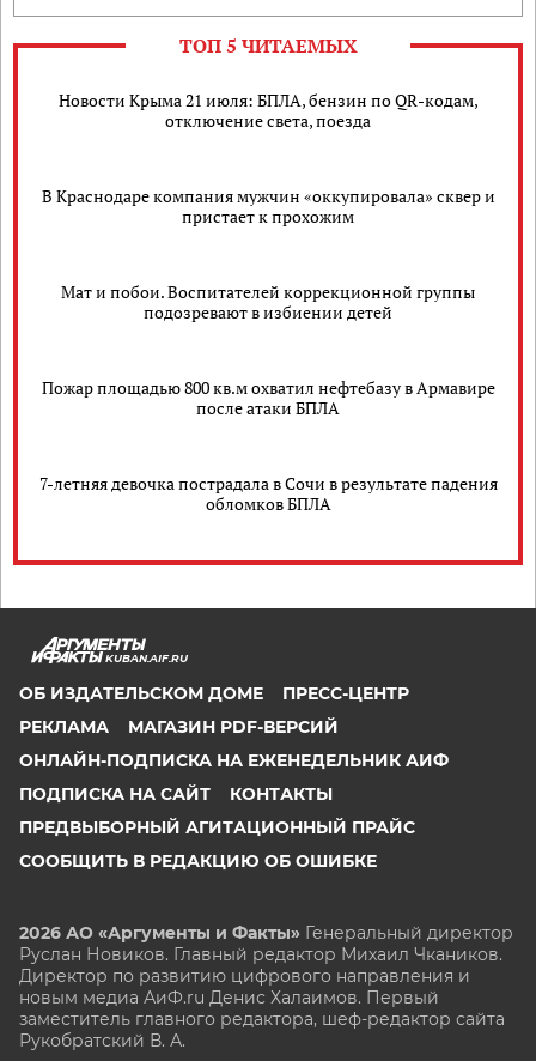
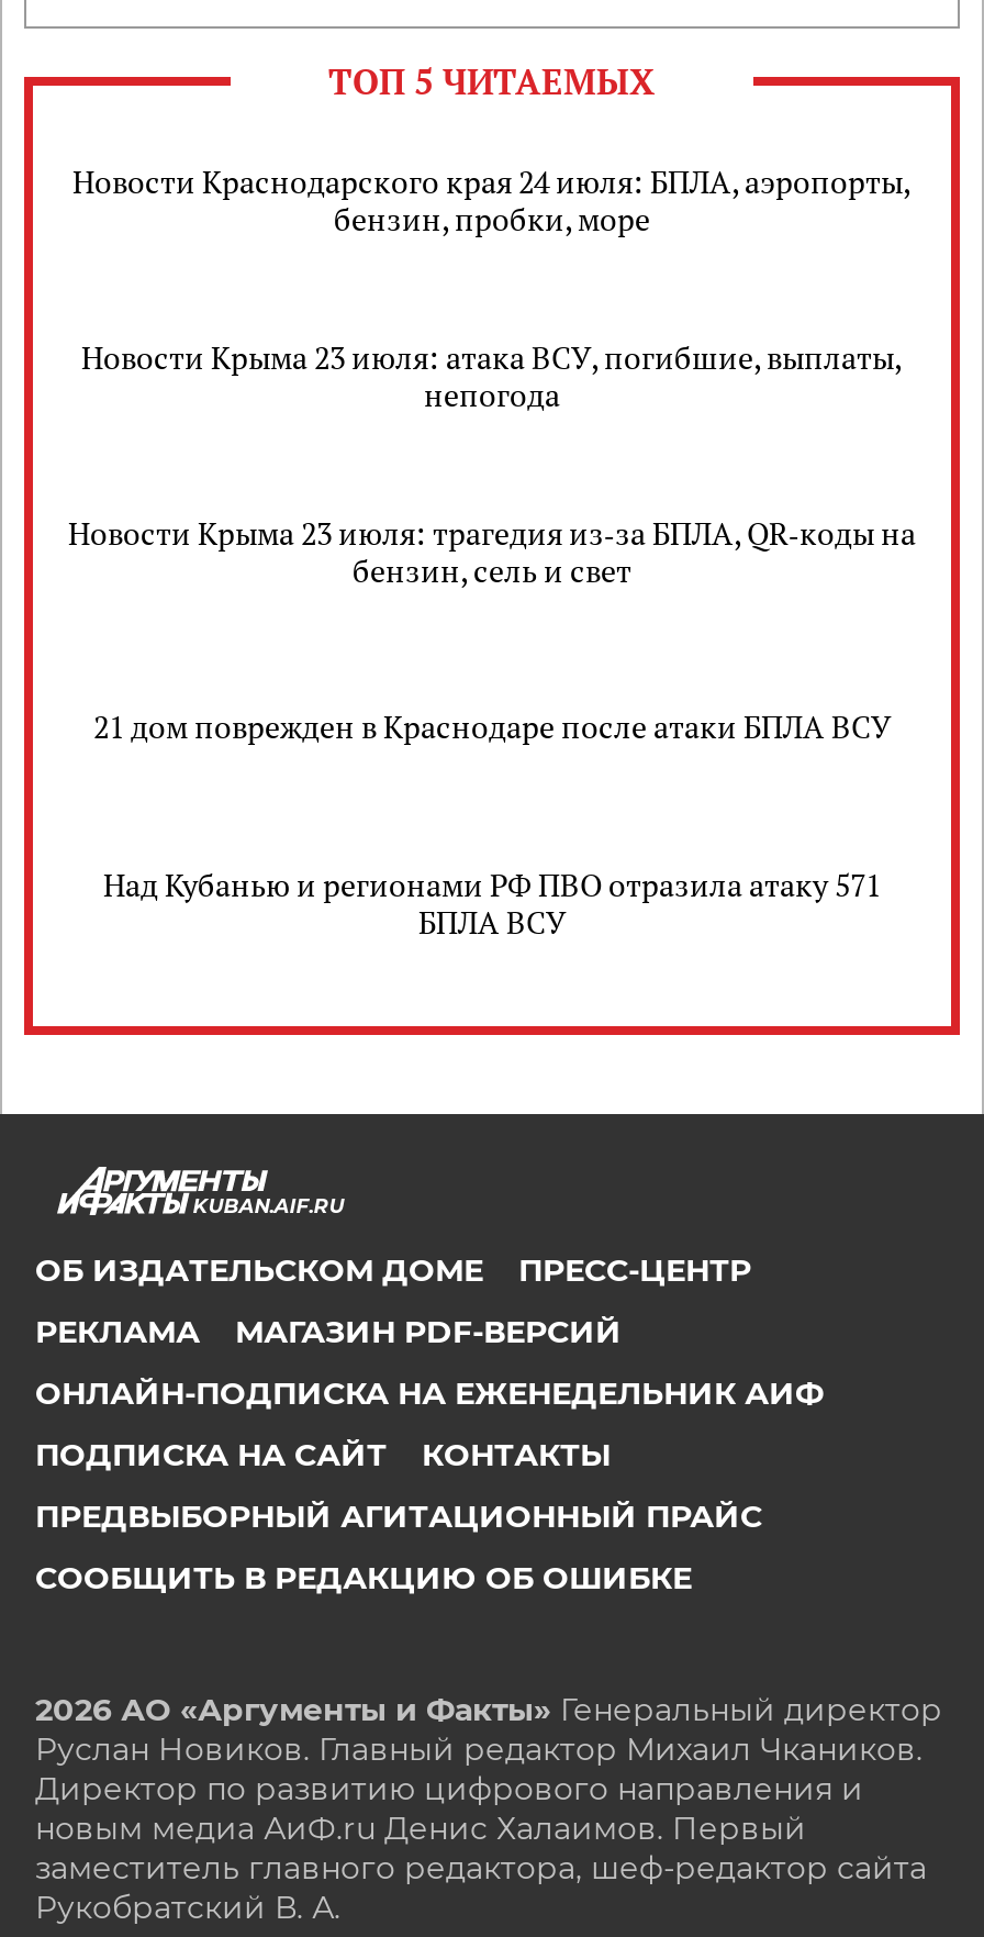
[58,88,478,131] Новости Крыма 21 июля: БПЛА, бензин по QR-кодам, | отключение света, поезда -> [72,160,912,239] Новости Краснодарского края 24 июля: БПЛА, аэропорты, | бензин, пробки, море
[41,184,495,227] В Краснодаре компания мужчин «оккупировала» сквер и | пристает к прохожим -> [81,336,903,415] Новости Крыма 23 июля: атака ВСУ, погибшие, выплаты, | непогода
[61,280,475,323] Мат и побои. Воспитателей коррекционной группы | подозревают в избиении детей -> [68,512,916,591] Новости Крыма 23 июля: трагедия из‑за БПЛА, QR‑коды на | бензин, сель и свет
[41,376,495,419] Пожар площадью 800 кв.м охватил нефтебазу в Армавире | после атаки БПЛА -> [93,706,891,748] 21 дом поврежден в Краснодаре после атаки БПЛА ВСУ
[39,472,497,515] 7-летняя девочка пострадала в Сочи в результате падения | обломков БПЛА -> [103,863,881,942] Над Кубанью и регионами РФ ПВО отразила атаку 571 | БПЛА ВСУ

